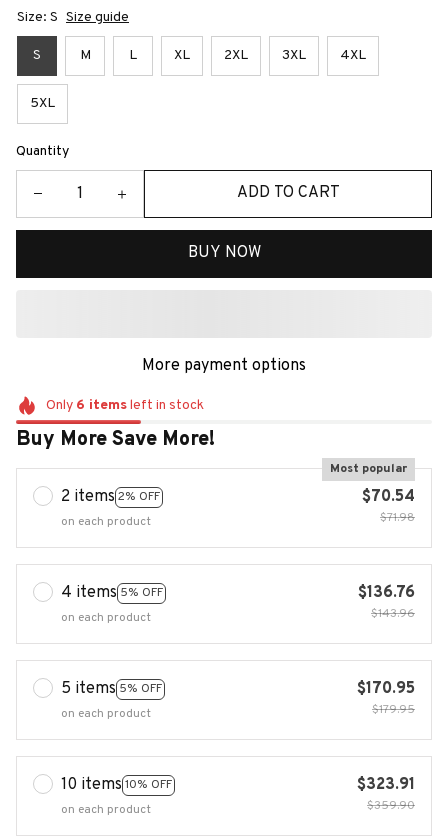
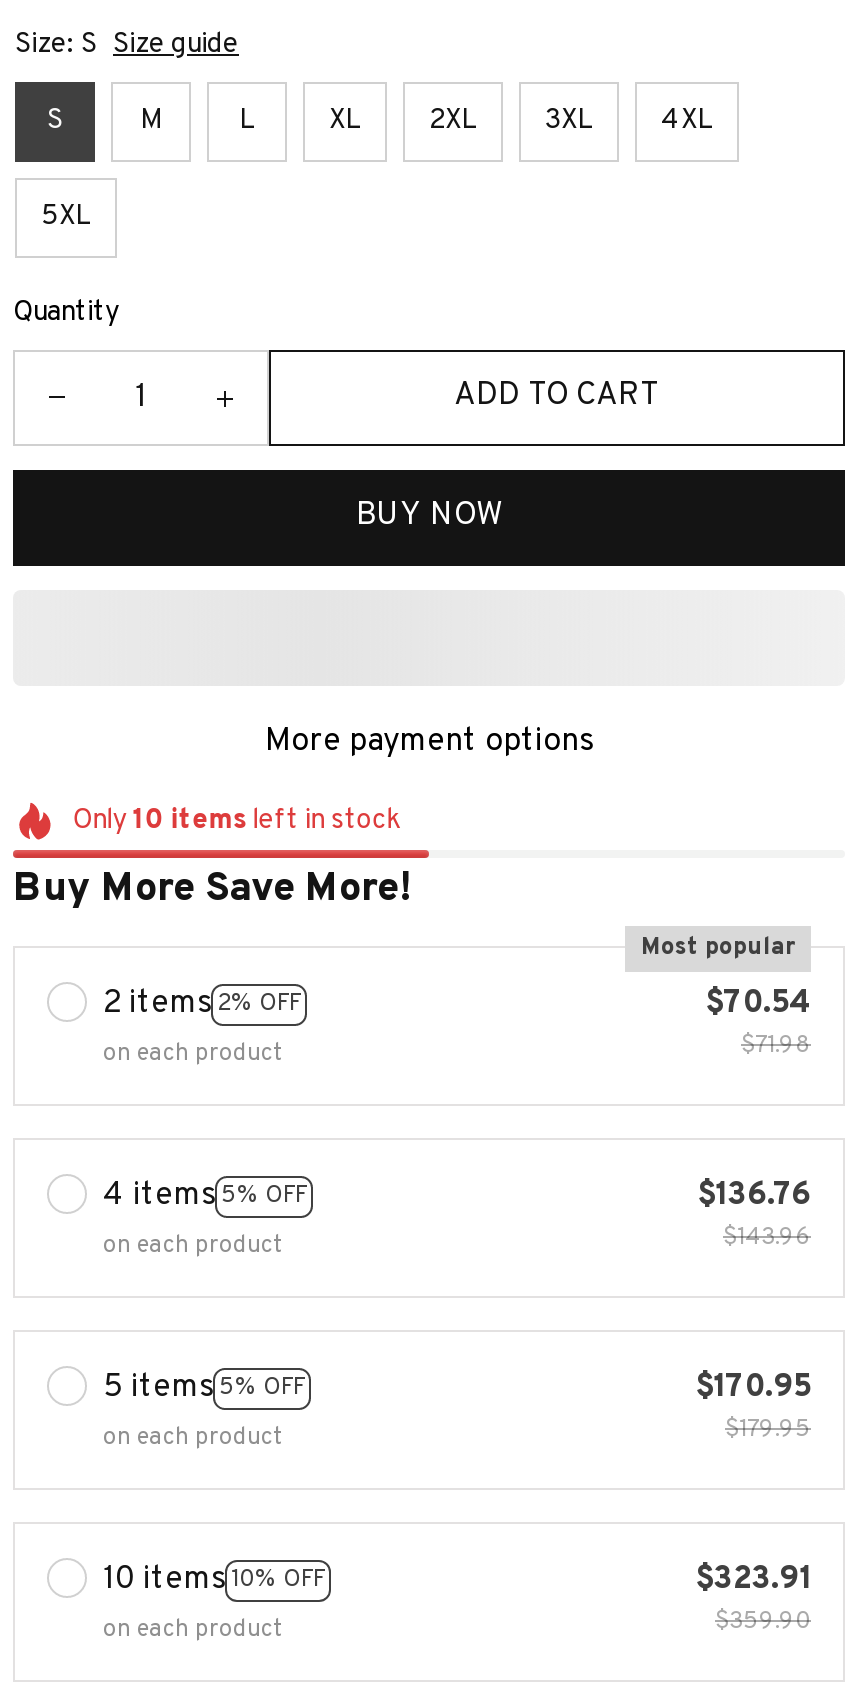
[46,396,204,413] Only 6 items left in stock -> [72,803,400,837] Only 10 items left in stock

